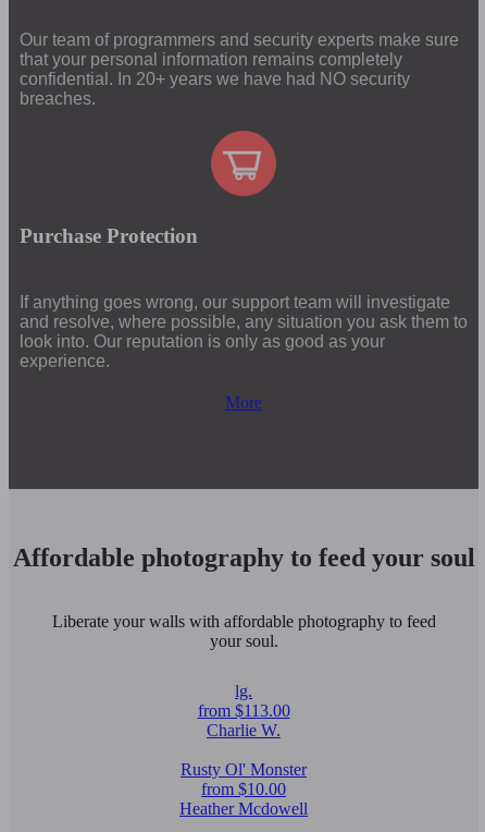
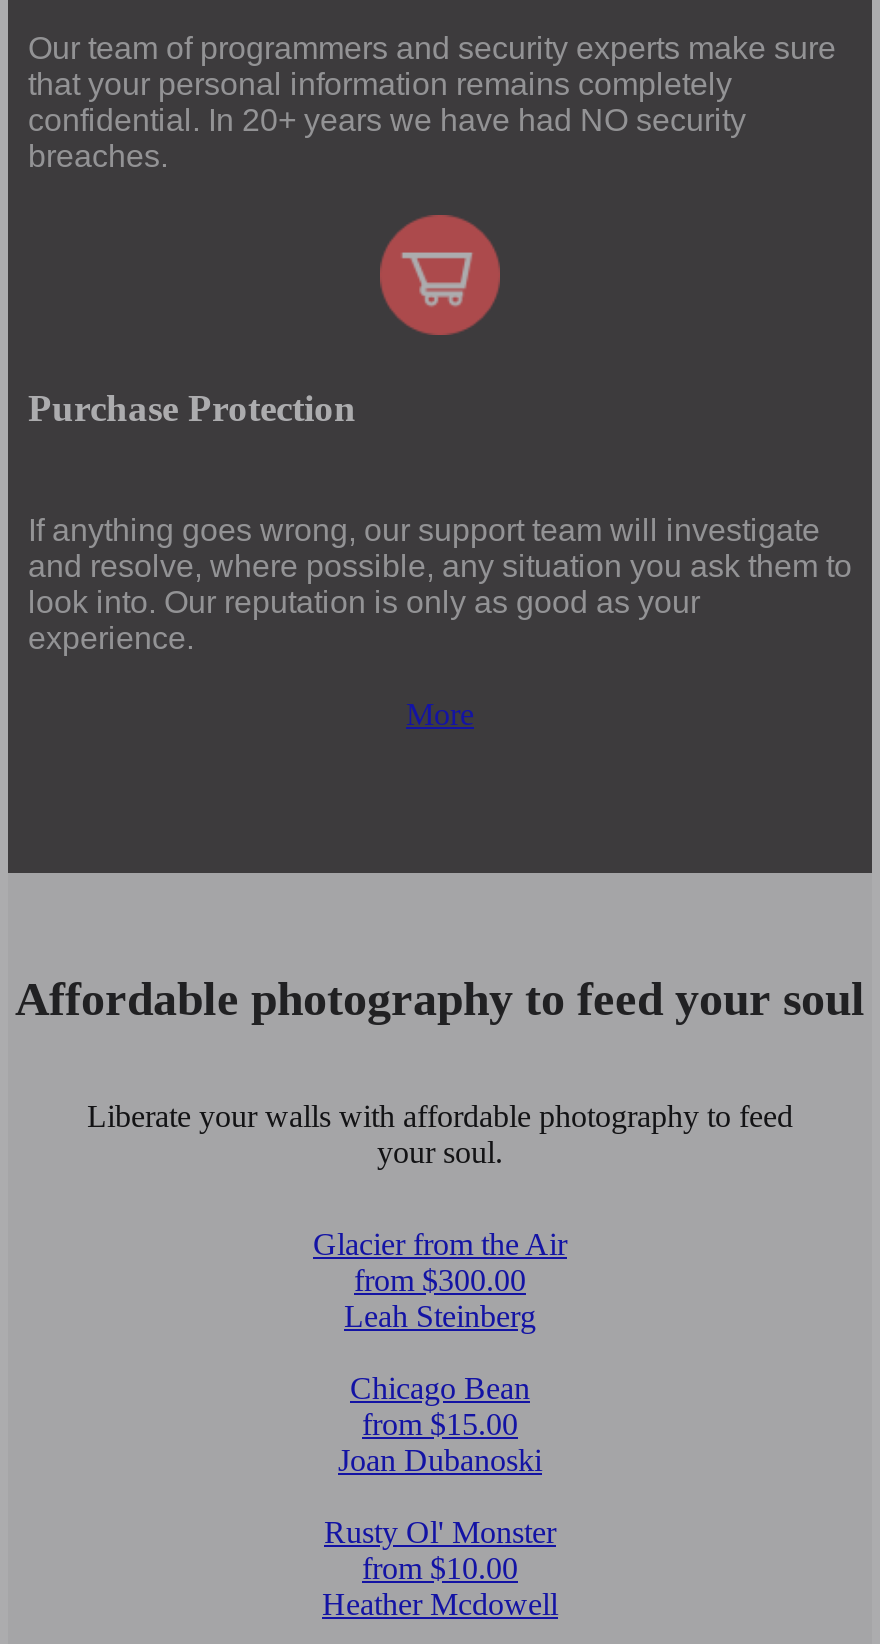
[197,681,290,739] lg. | from $113.00 | Charlie W. -> [313,1227,567,1477] Glacier from the Air | from $300.00 | Leah Steinberg | Chicago Bean | from $15.00 | Joan Dubanoski

